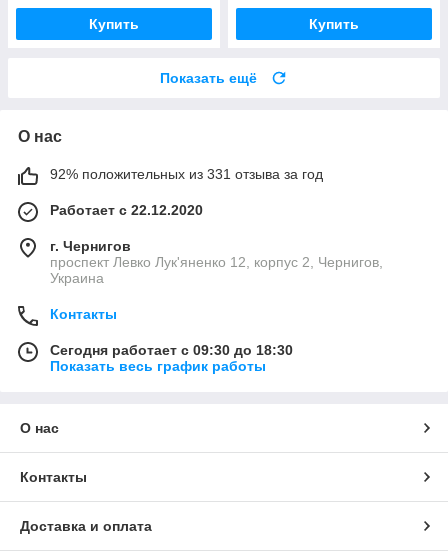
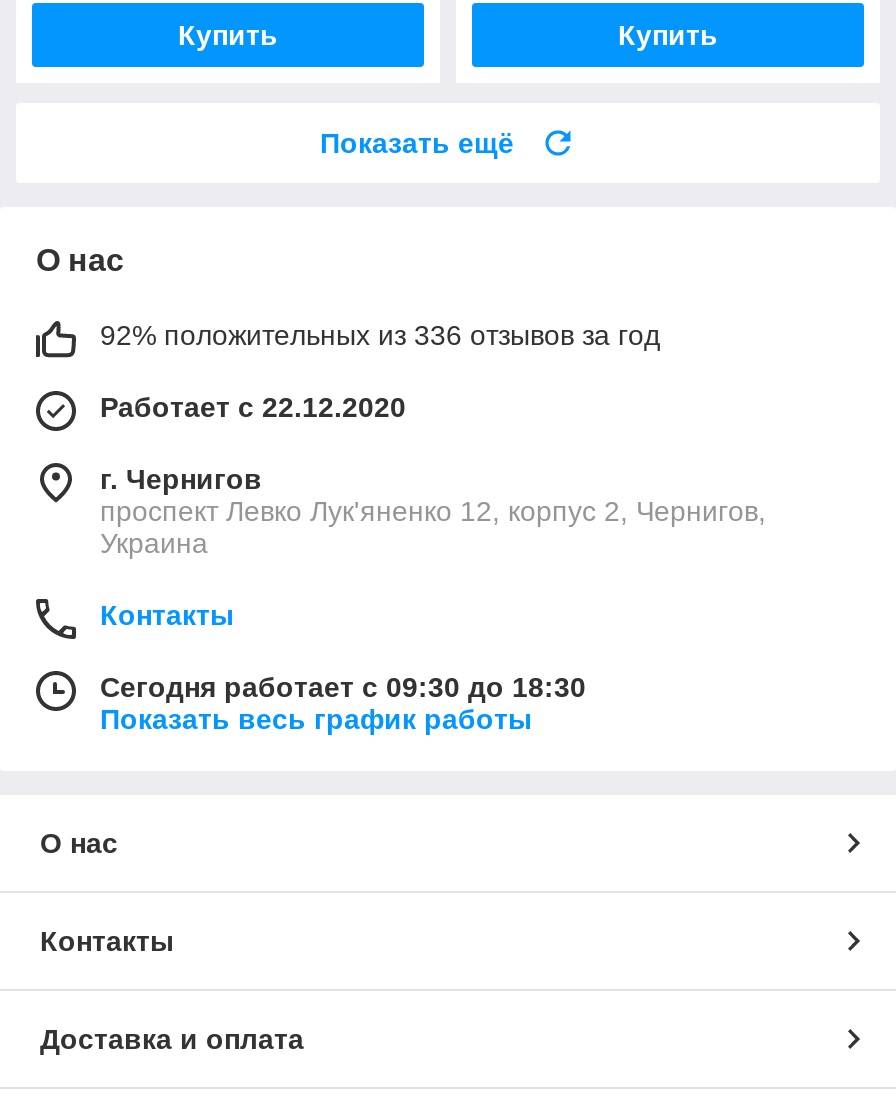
[50,166,323,182] 92% положительных из 331 отзыва за год -> [100,319,660,351] 92% положительных из 336 отзывов за год

